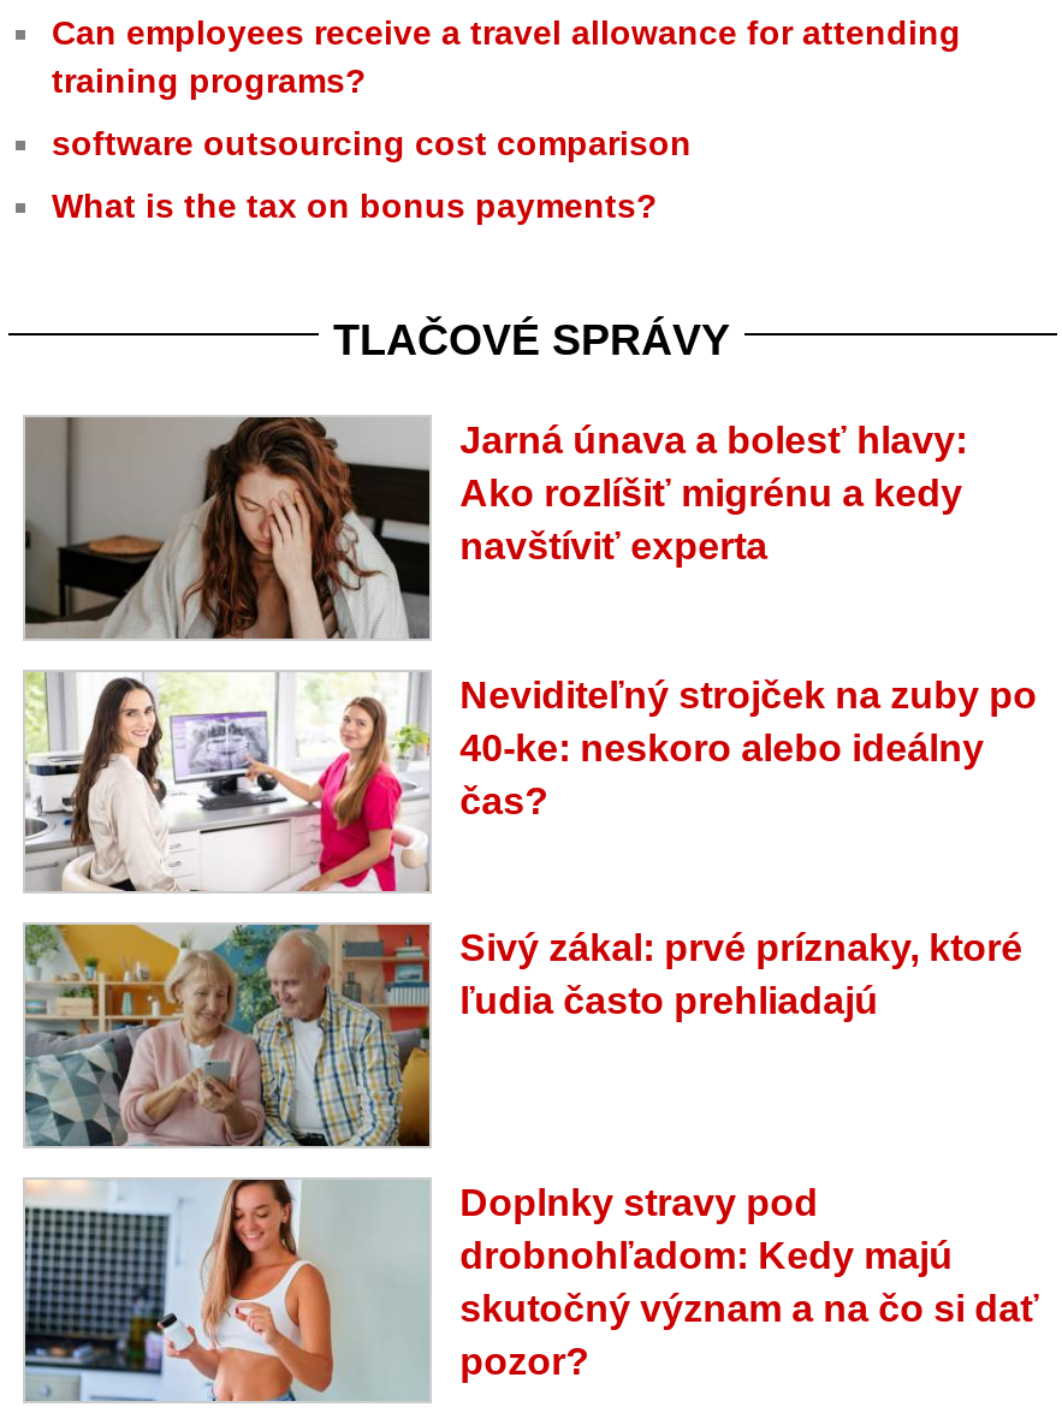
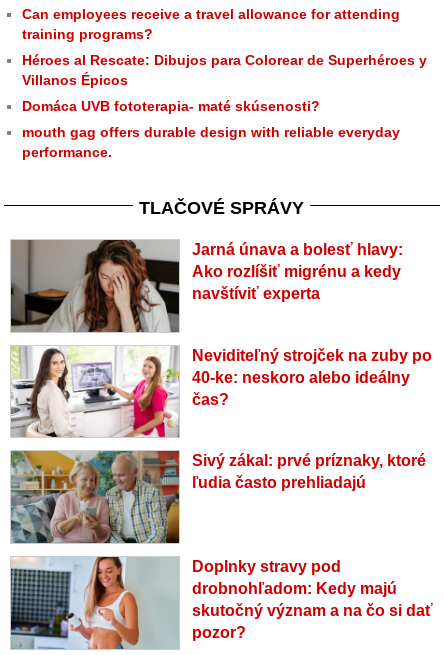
[52,124,692,225] software outsourcing cost comparison | What is the tax on bonus payments? -> [22,52,427,160] Héroes al Rescate: Dibujos para Colorear de Superhéroes y | Villanos Épicos | Domáca UVB fototerapia- maté skúsenosti? | mouth gag offers durable design with reliable everyday | performance.

